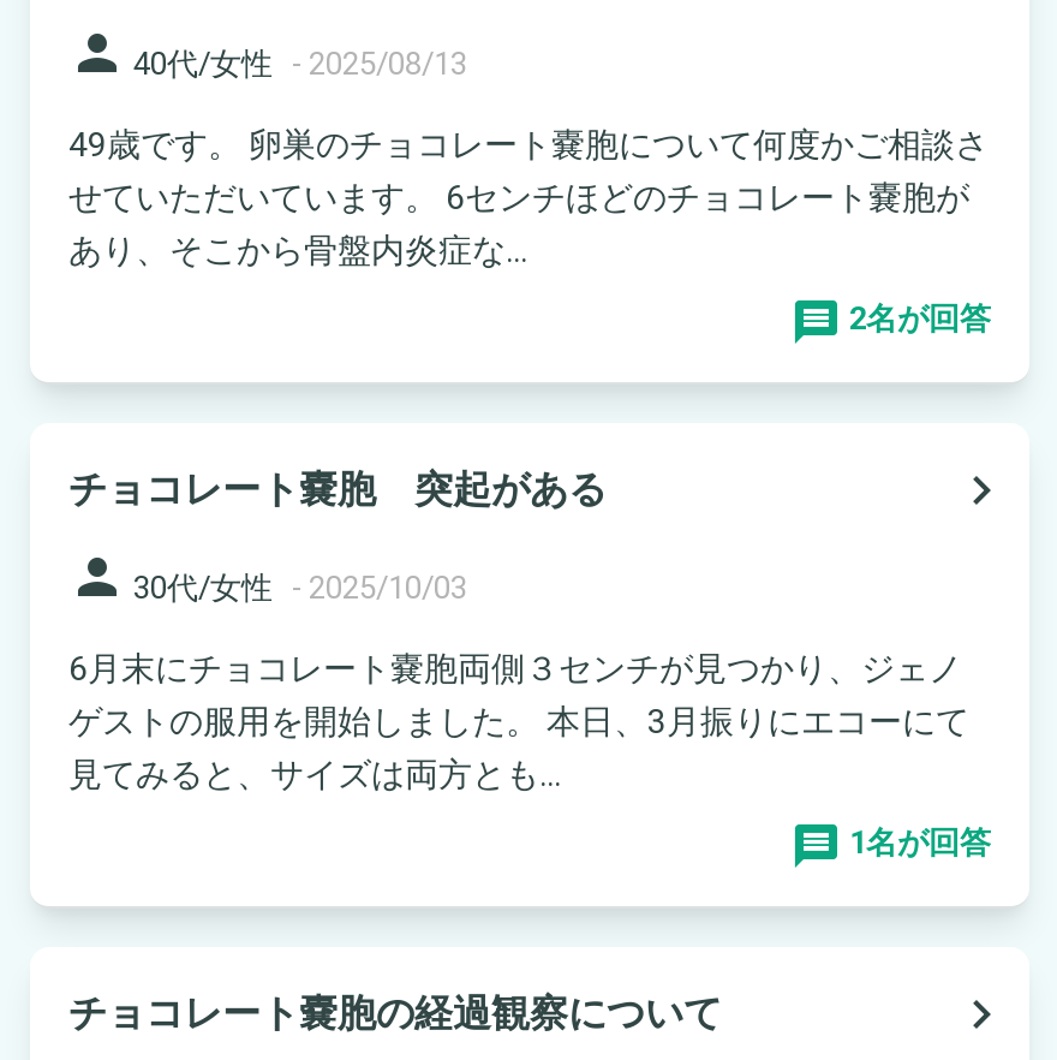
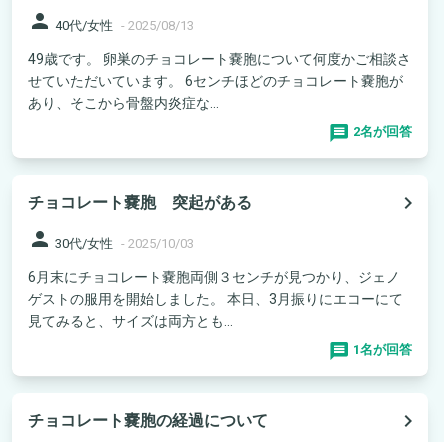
[68,991,722,1036] チョコレート嚢胞の経過観察について -> [28,411,268,430] チョコレート嚢胞の経過について

